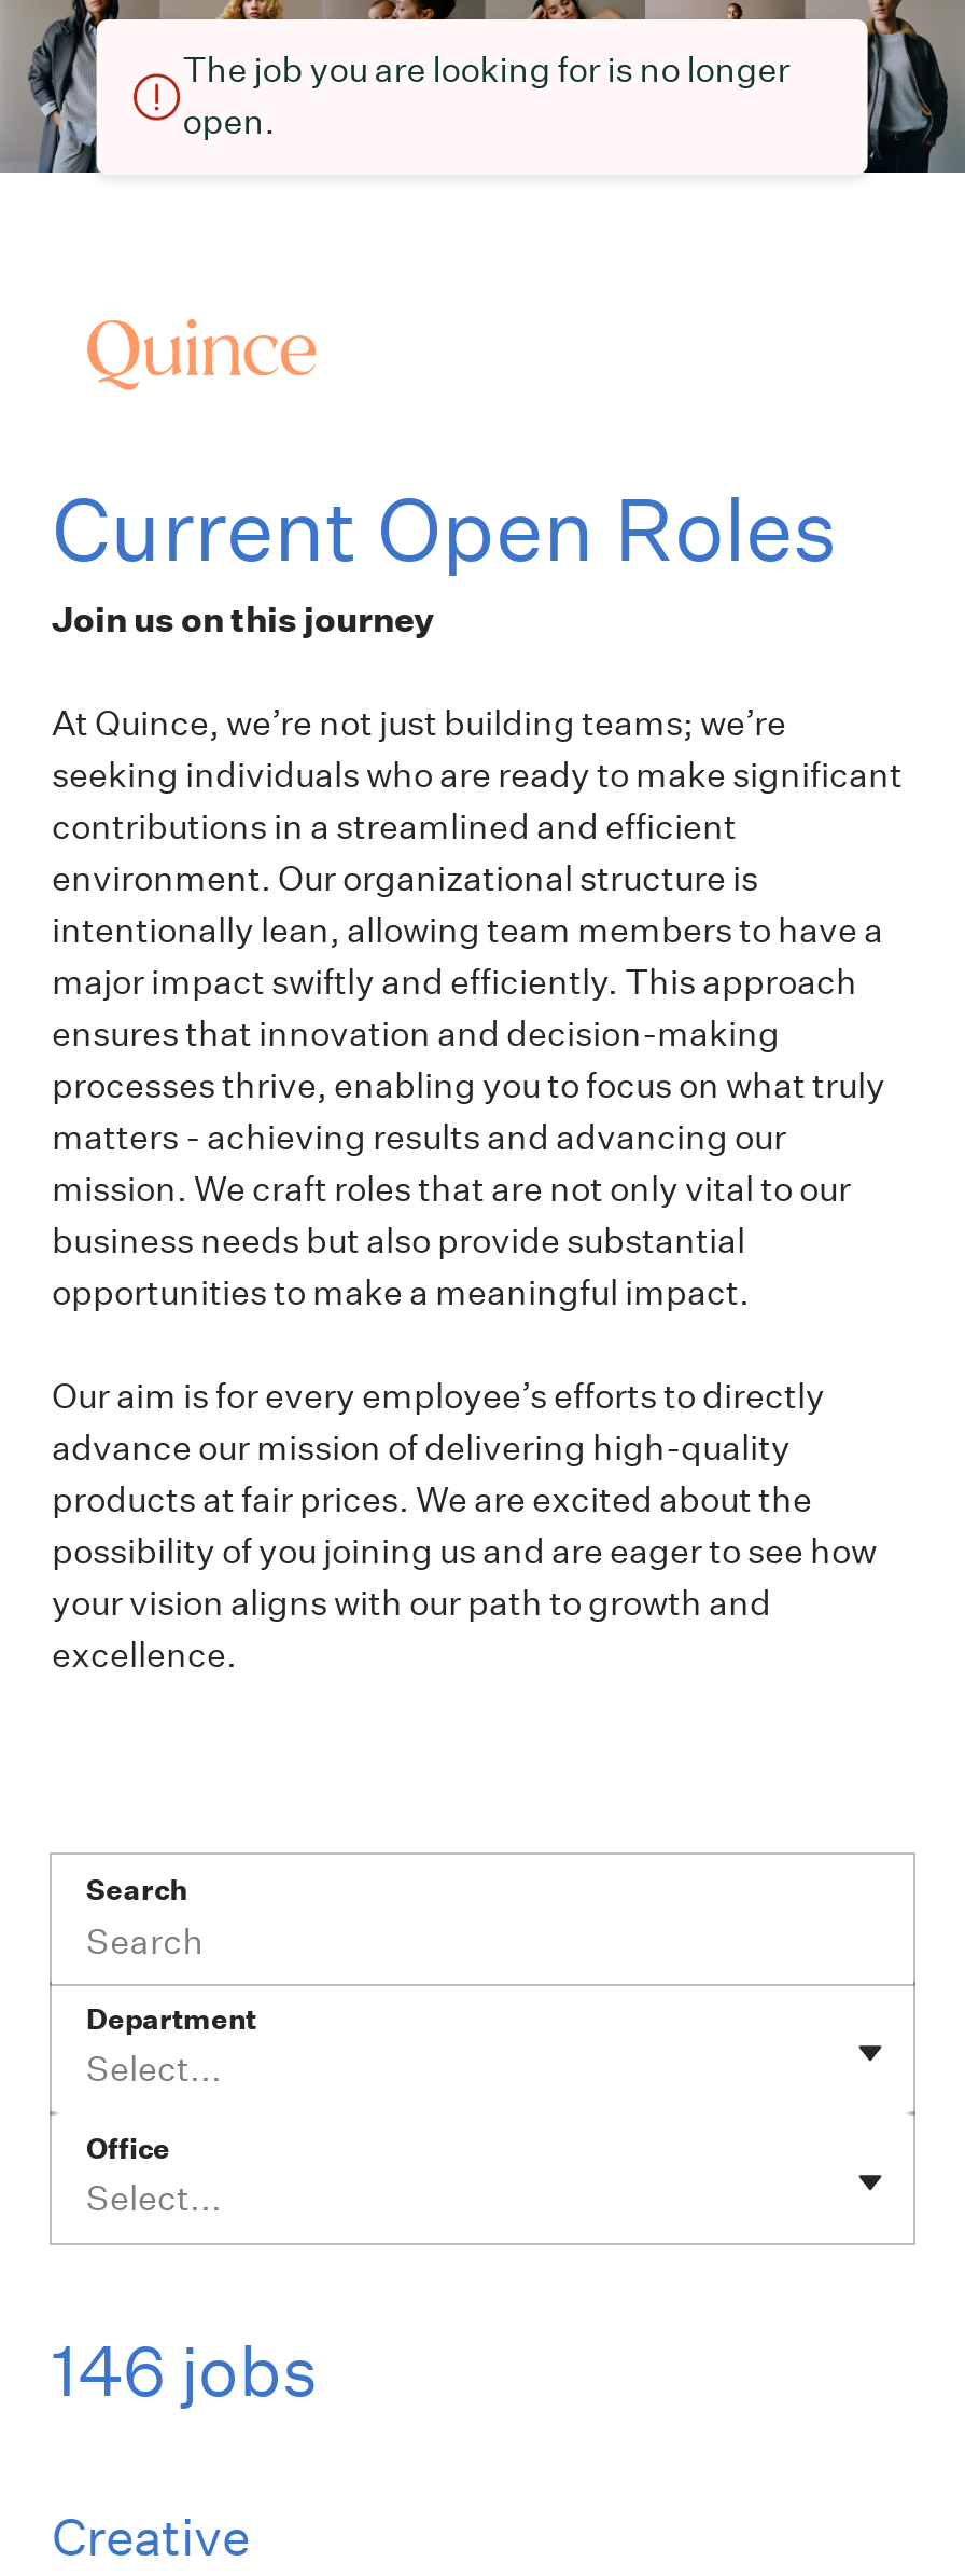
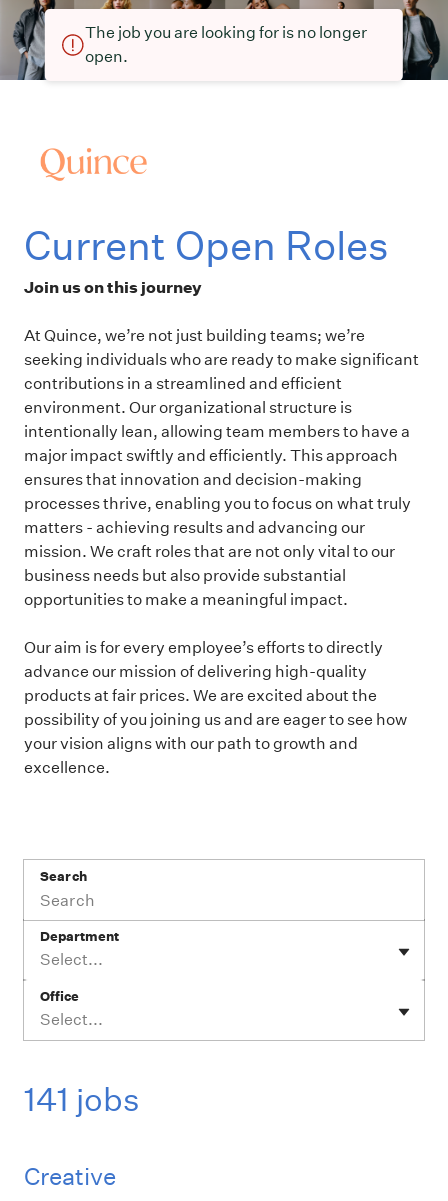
[52,2329,319,2413] 146 jobs -> [24,1080,140,1119] 141 jobs

